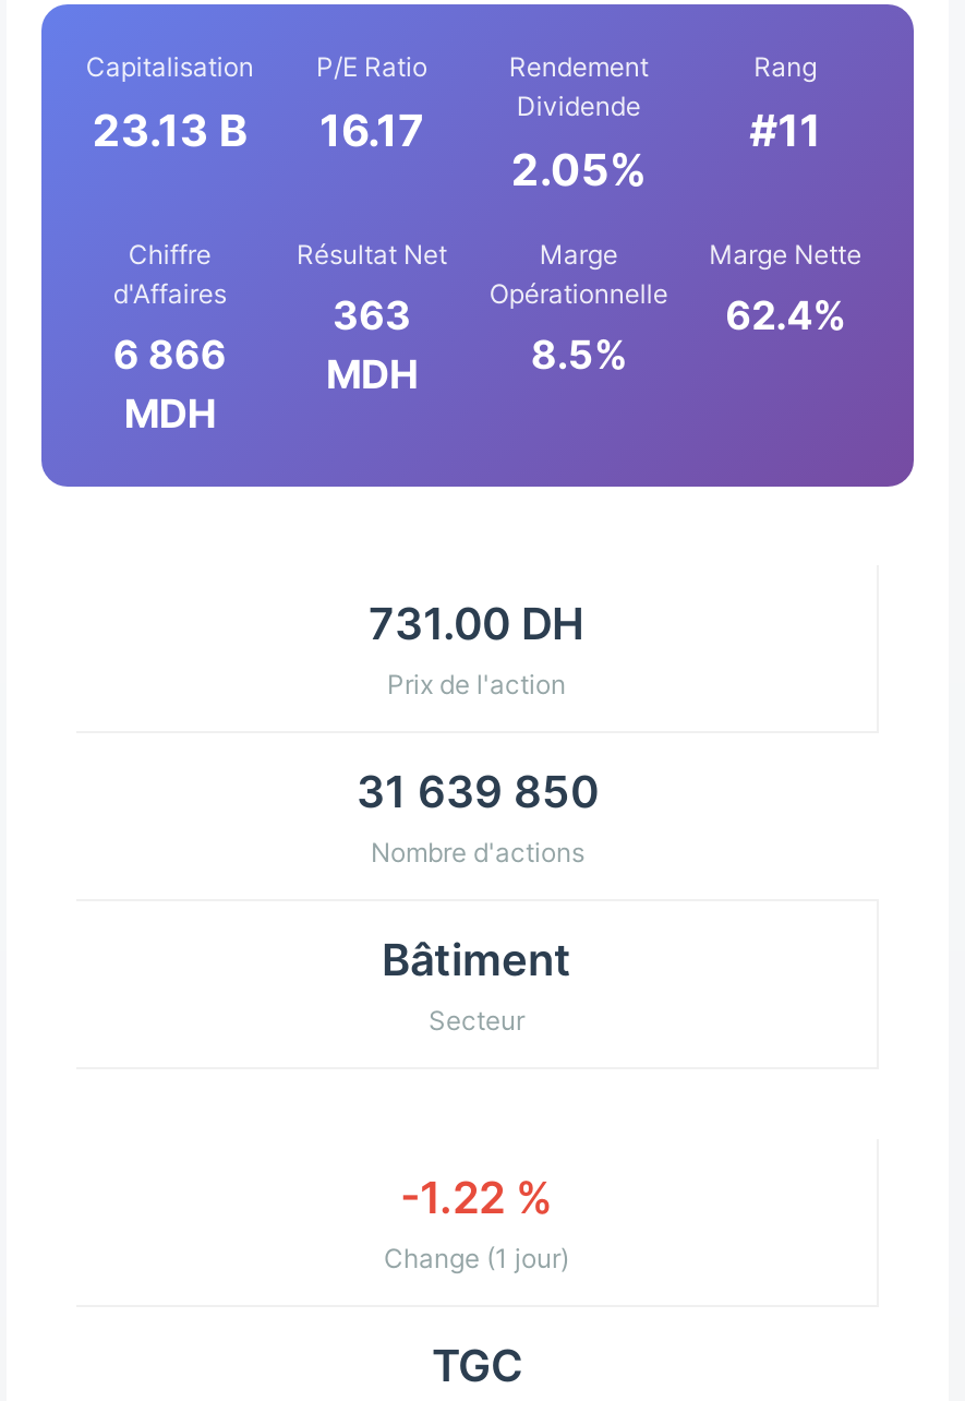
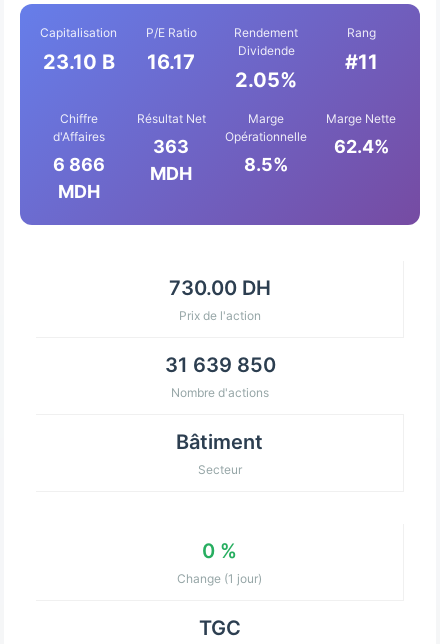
[92,105,424,157] 23.13 B 16.17 -> [43,50,195,74] 23.10 B 16.17
[369,598,584,650] 731.00 DH -> [168,276,270,300] 730.00 DH
[400,1172,553,1224] -1.22 % -> [202,539,237,563] 0 %

